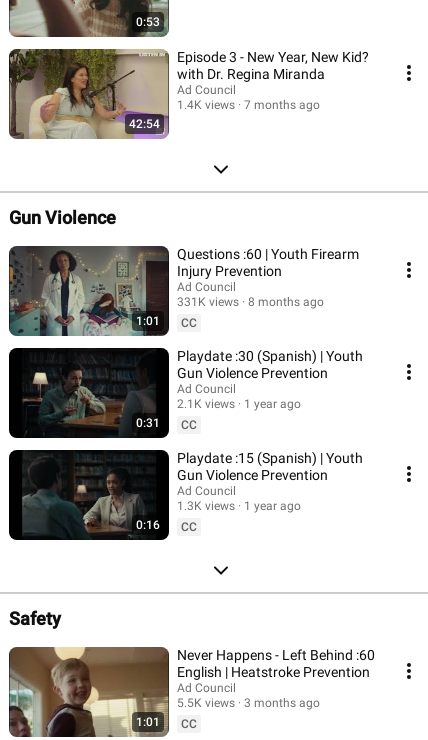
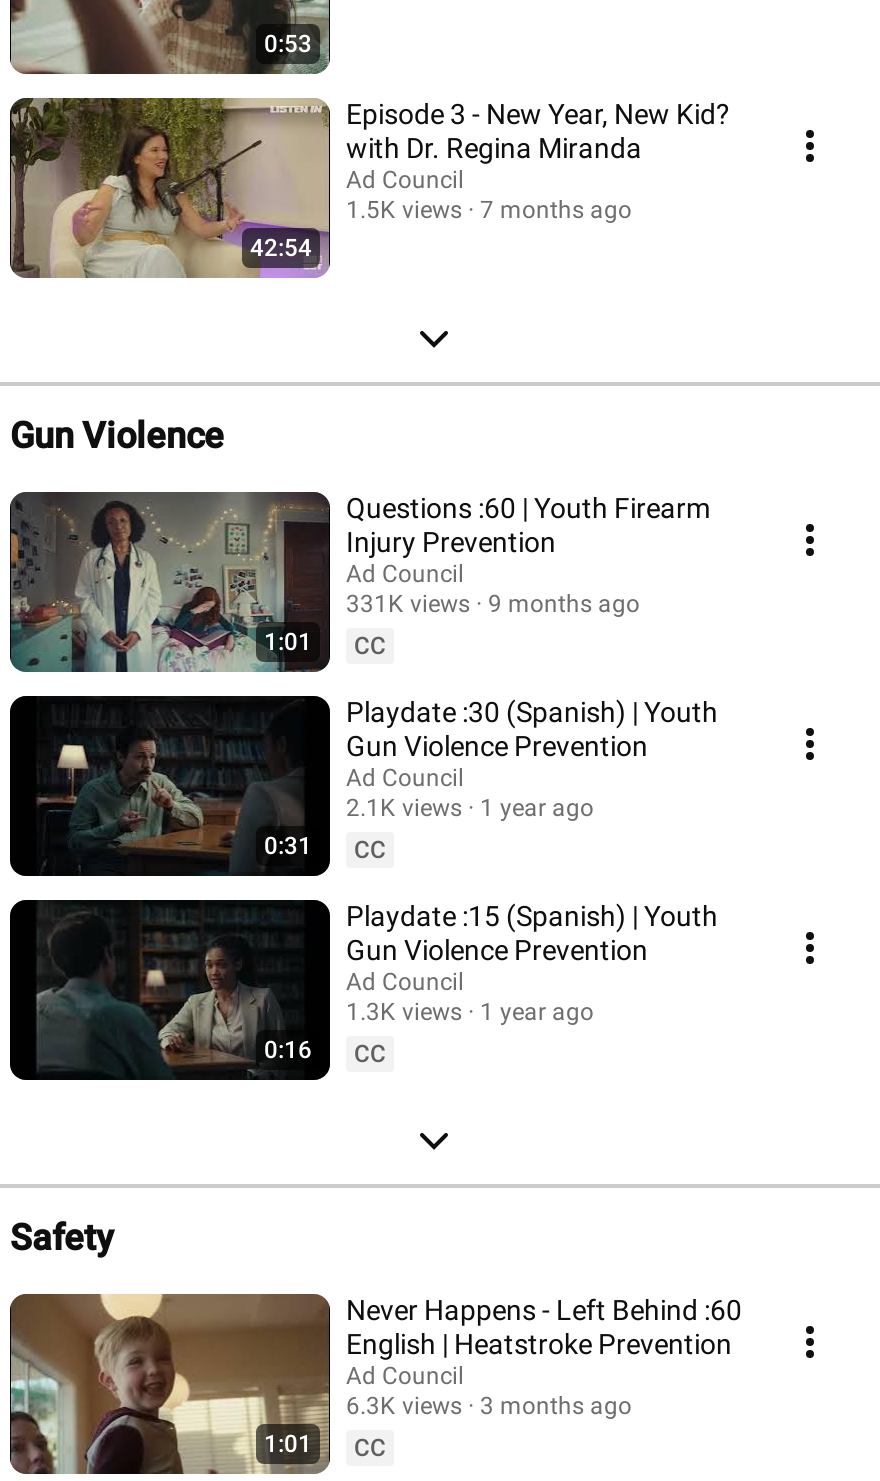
[177,97,320,111] 1.4K views 7 months ago -> [346,195,632,223] 1.5K views 7 months ago
[177,294,324,308] 331K views 8 months ago -> [346,589,640,617] 331K views 9 months ago
[177,695,320,709] 5.5K views 3 months ago -> [346,1391,632,1419] 6.3K views 3 months ago

